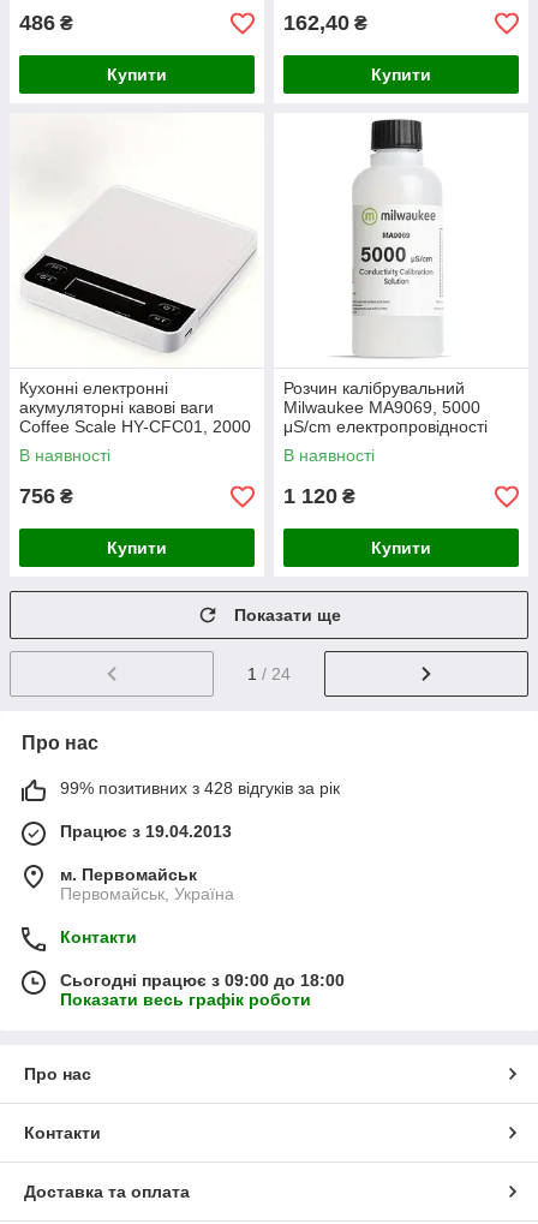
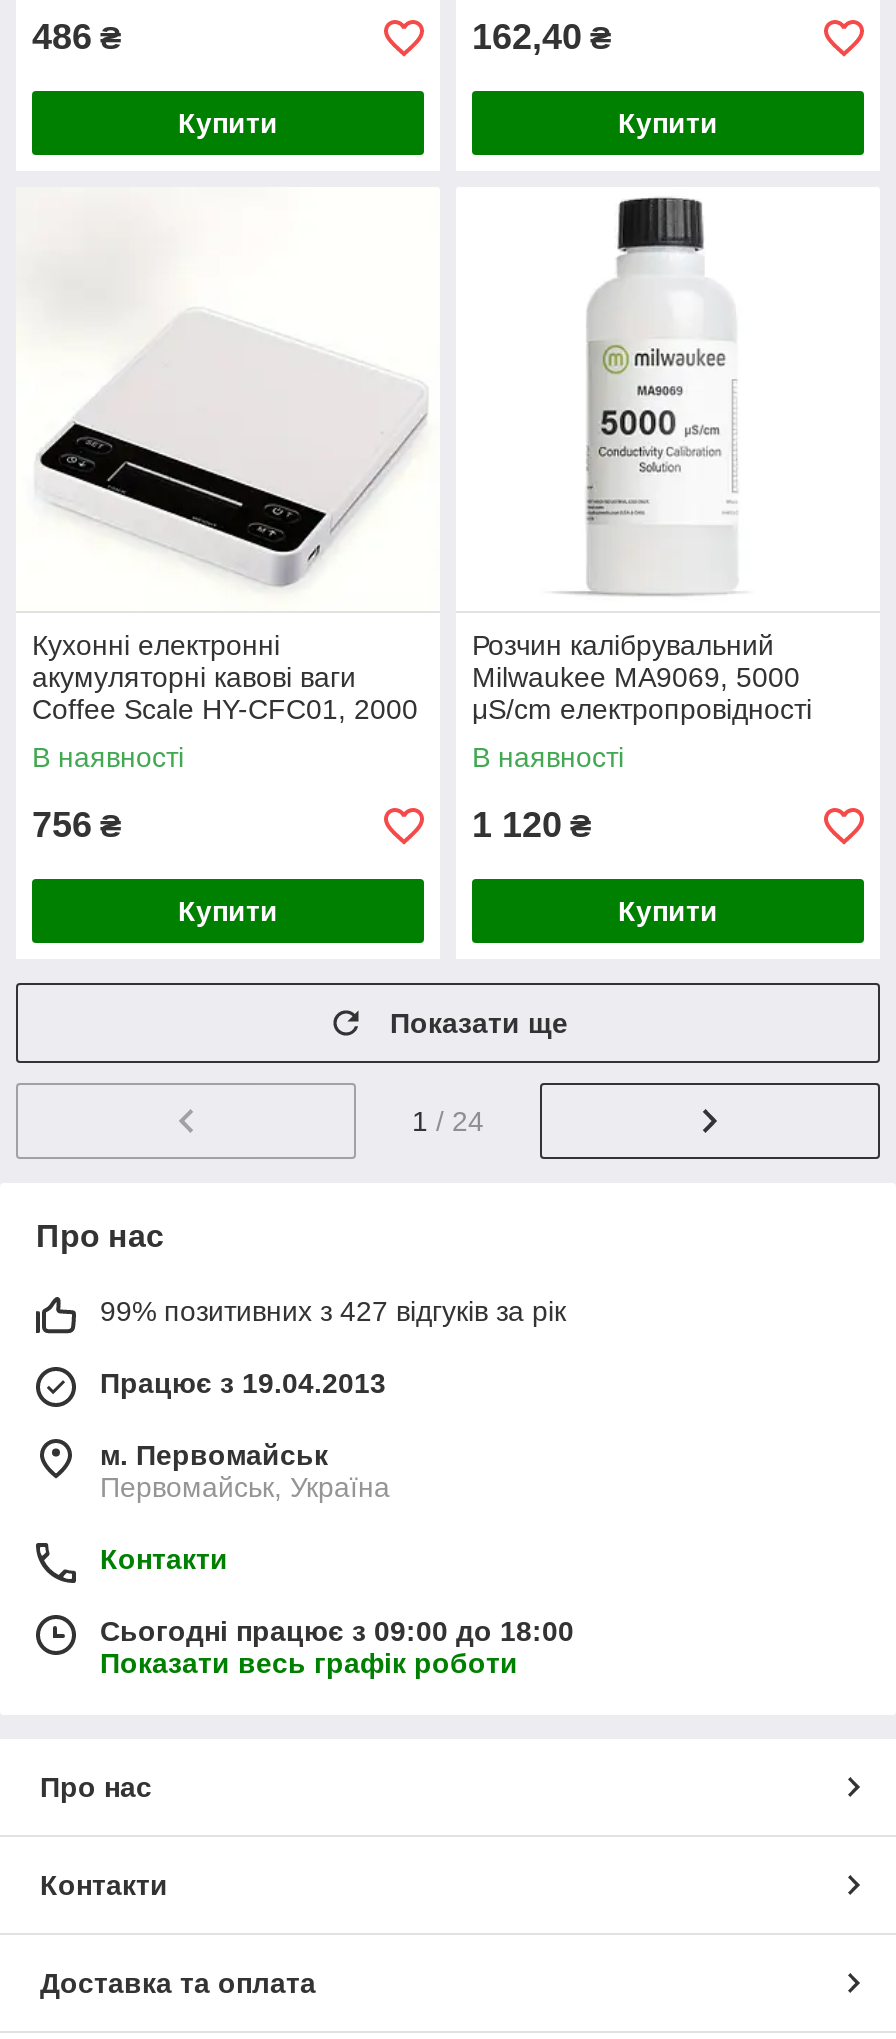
[60,778,340,798] 99% позитивних з 428 відгуків за рік -> [100,1295,566,1327] 99% позитивних з 427 відгуків за рік

